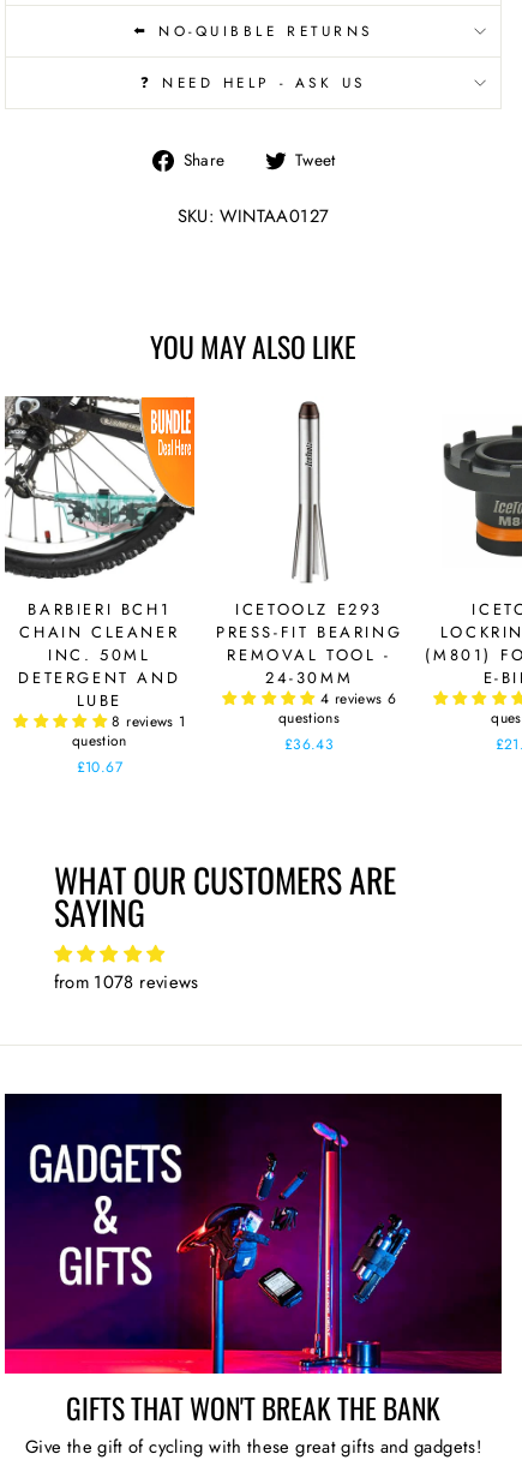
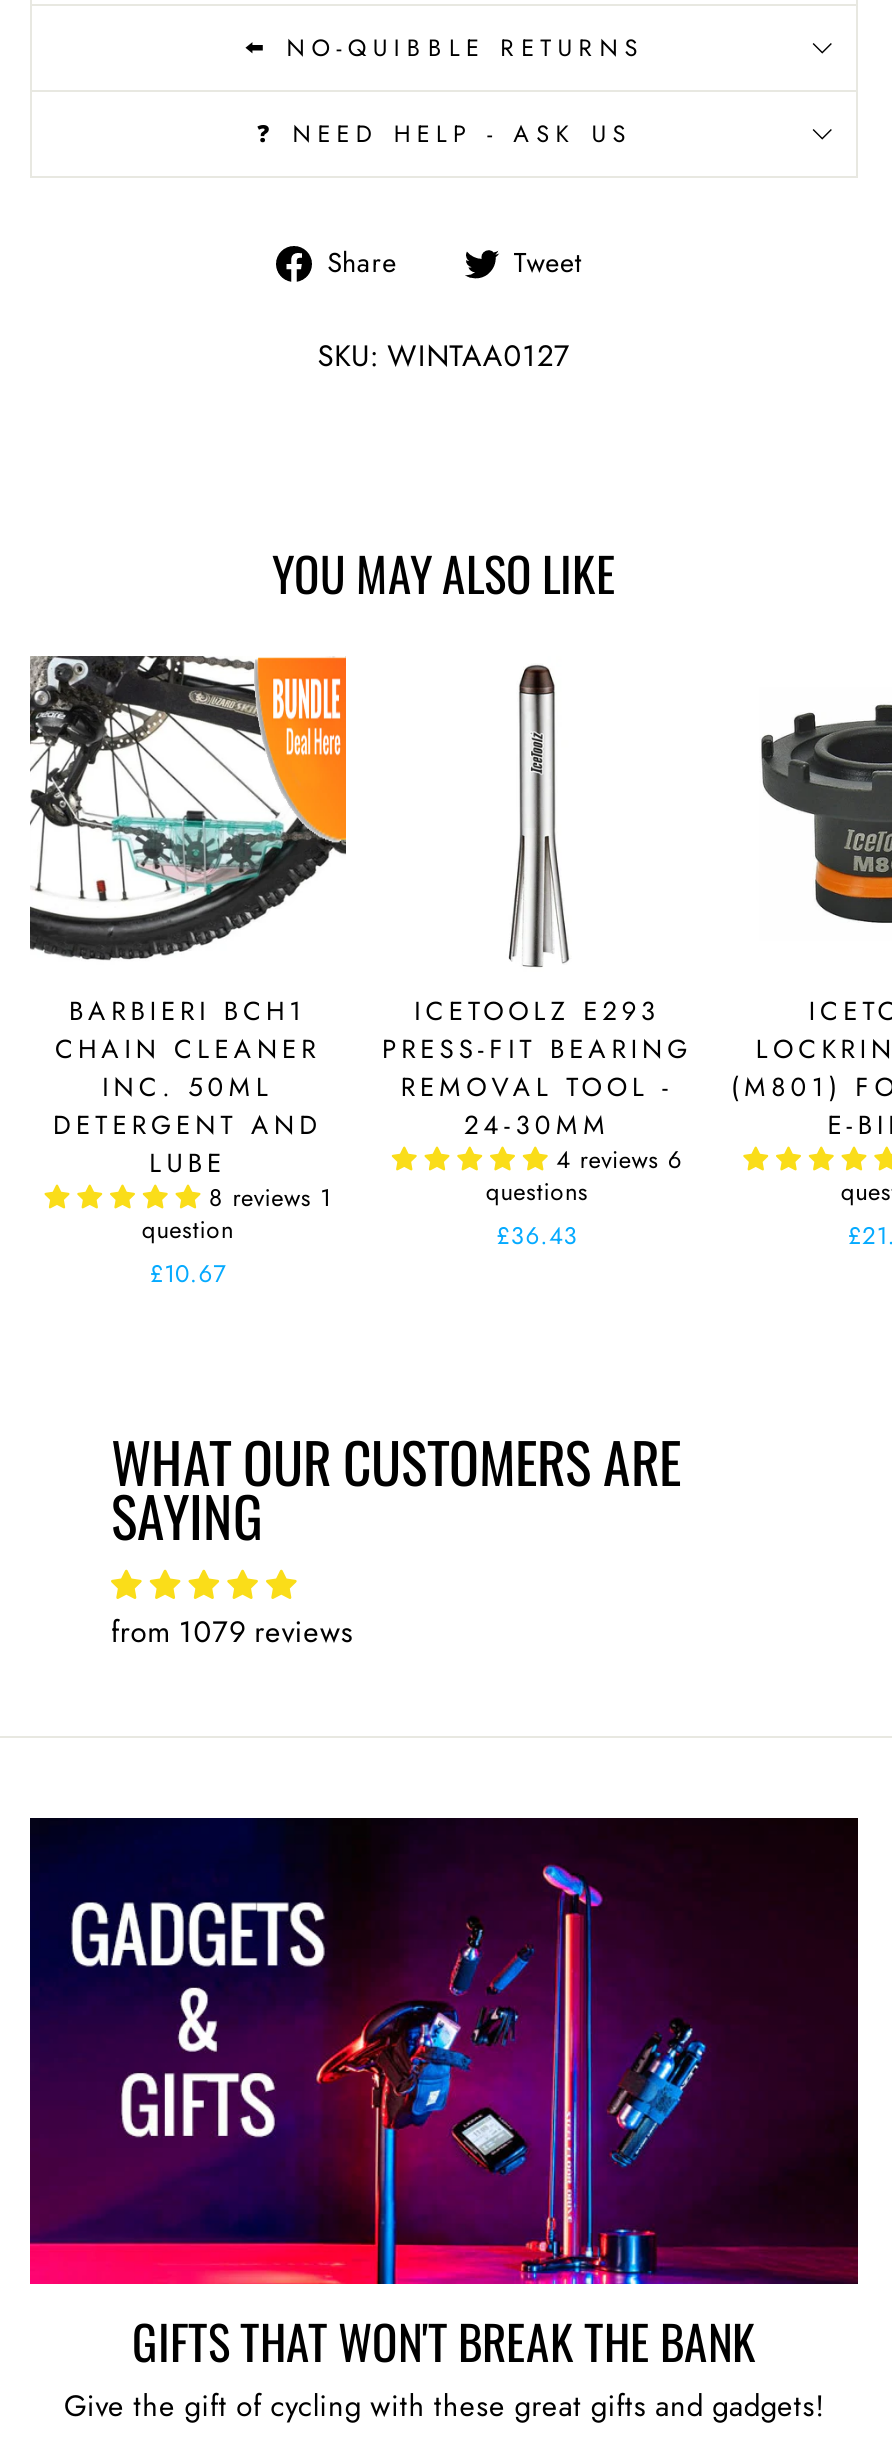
[53,969,199,995] from 1078 reviews -> [111,1610,354,1654] from 1079 reviews

